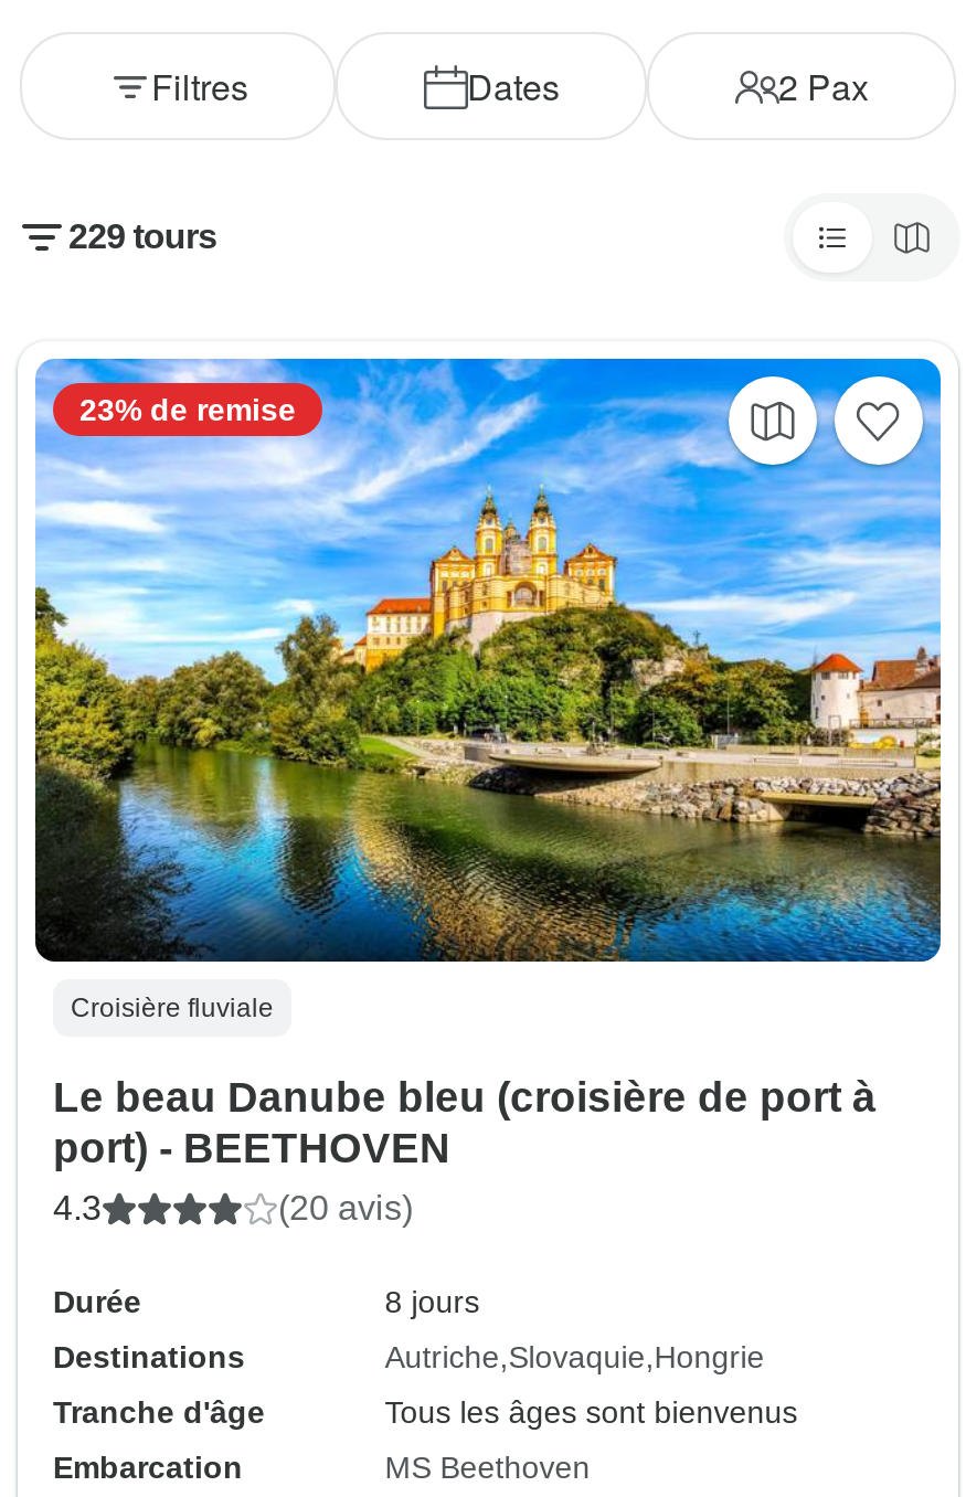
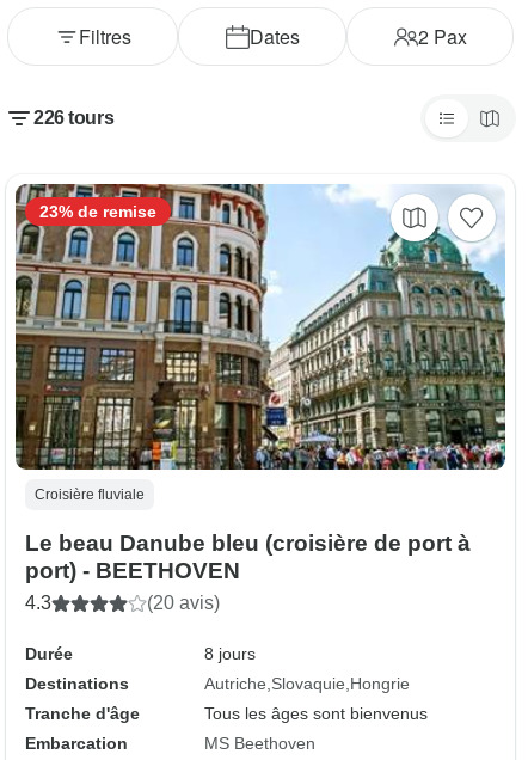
[68,217,217,255] 229 tours -> [33,108,114,128] 226 tours
[33,357,943,964] [image] -> [14,183,505,471] [image]

